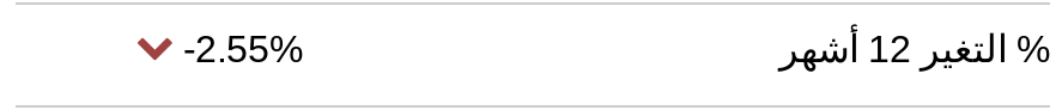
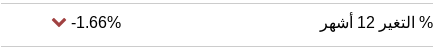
[183,29,303,69] -2.55% -> [71,14,121,31] -1.66%

